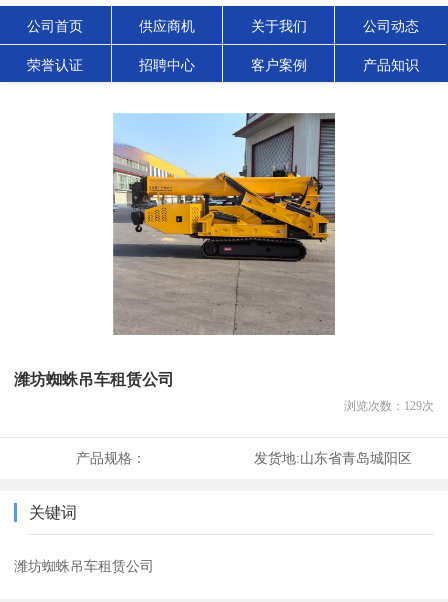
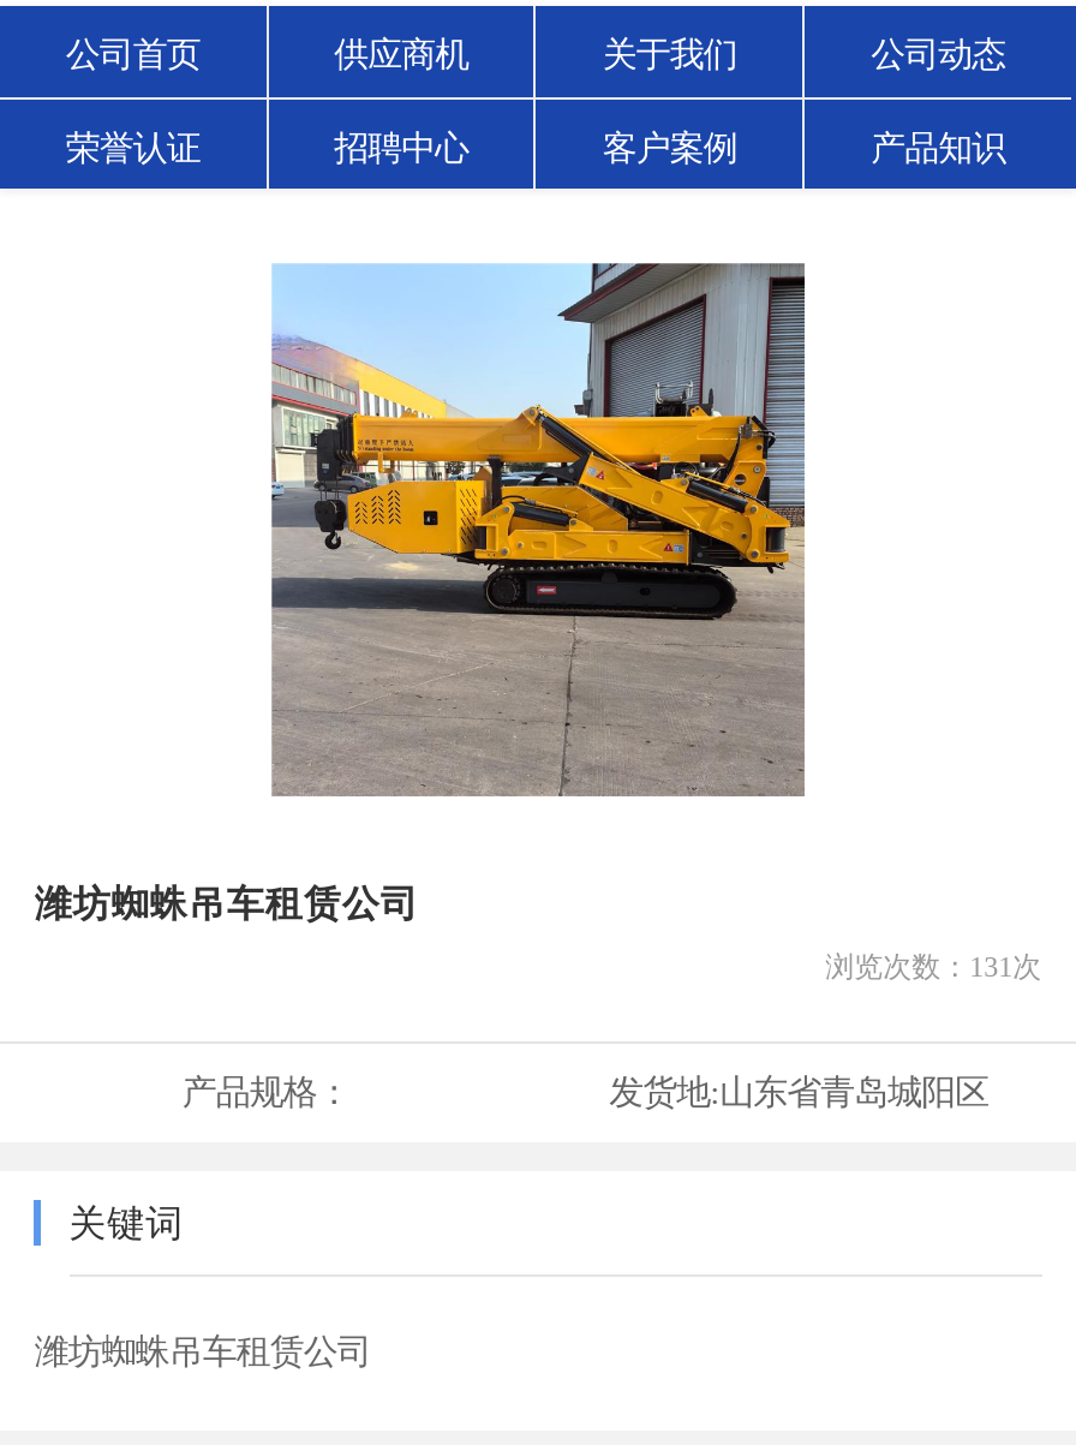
[344,399,434,413] 浏览次数：129次 -> [825,950,1042,984] 浏览次数：131次

